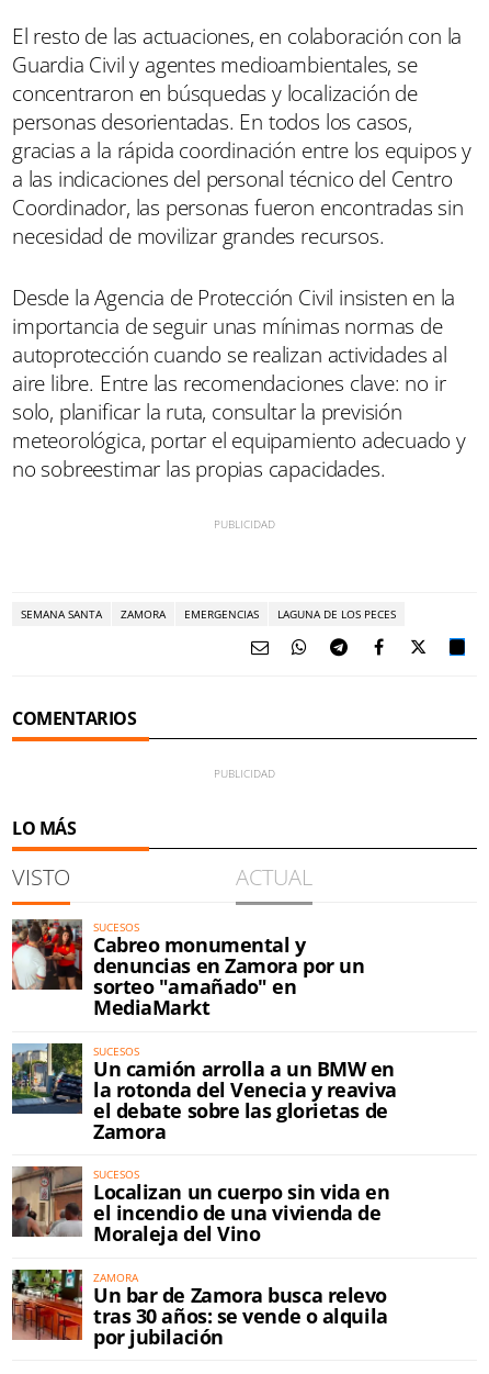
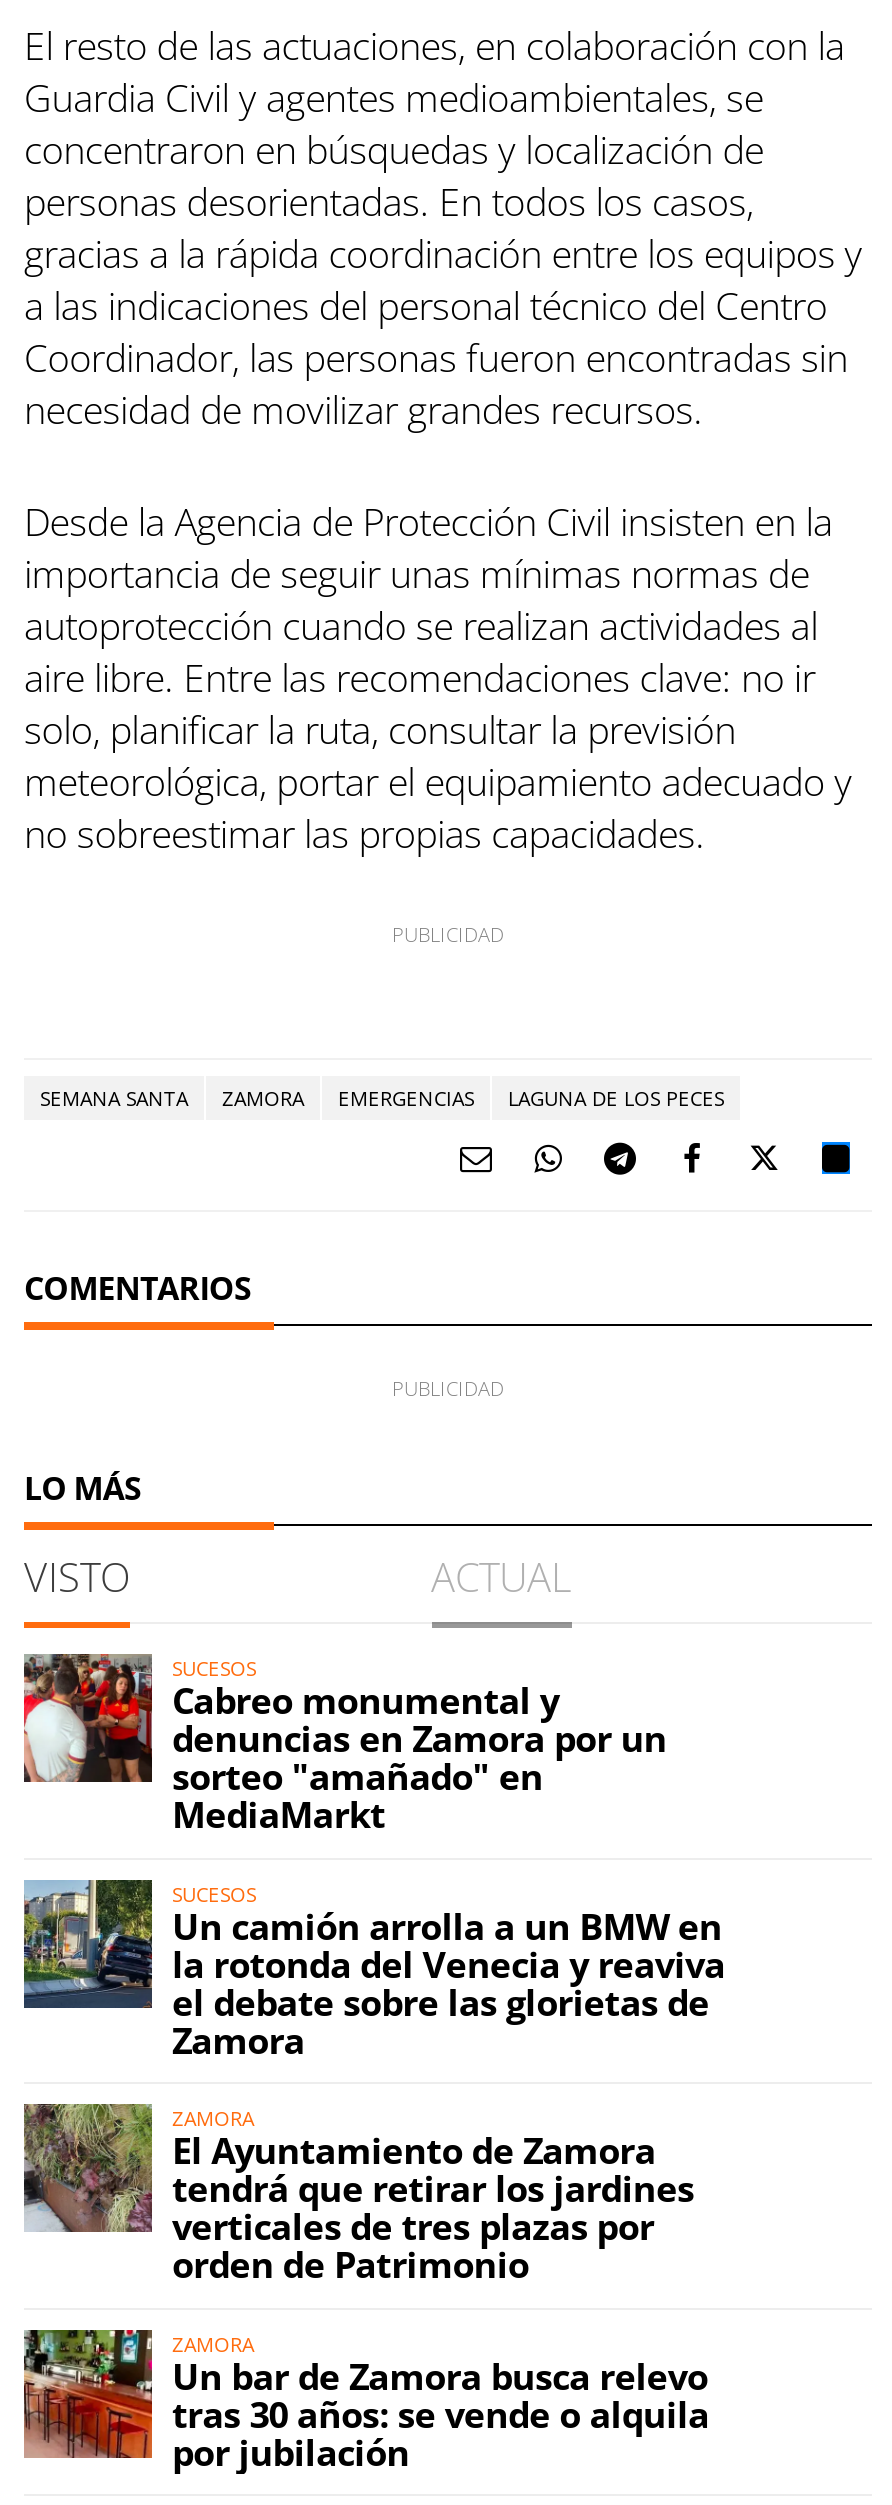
[11,1165,389,1247] [image] | SUCESOS | Localizan un cuerpo sin vida en | el incendio de una vivienda de | Moraleja del Vino -> [24,2102,694,2288] [image] | ZAMORA | El Ayuntamiento de Zamora | tendrá que retirar los jardines | verticales de tres plazas por | orden de Patrimonio

